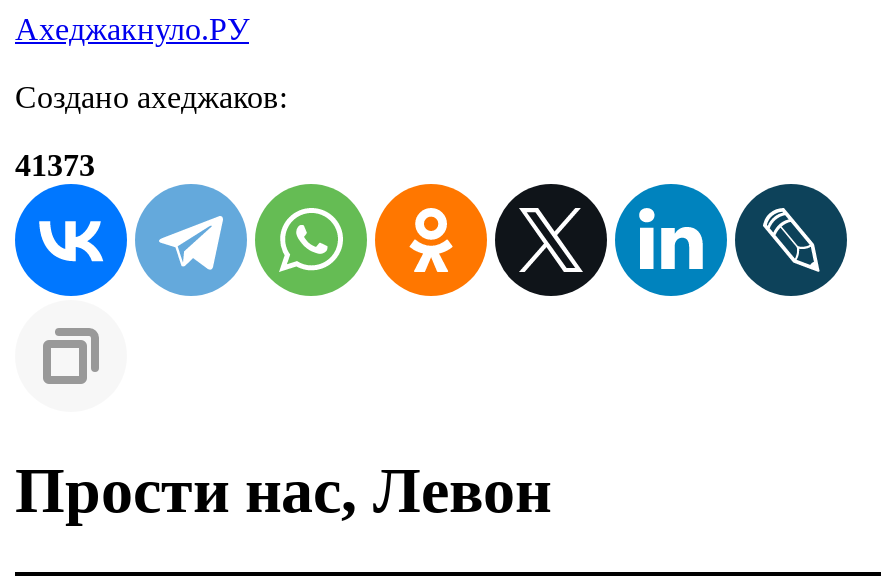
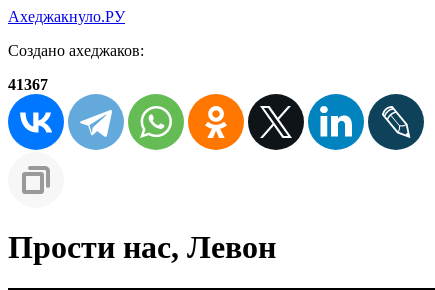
[15,148,95,182] 41373 -> [8,76,48,93] 41367

